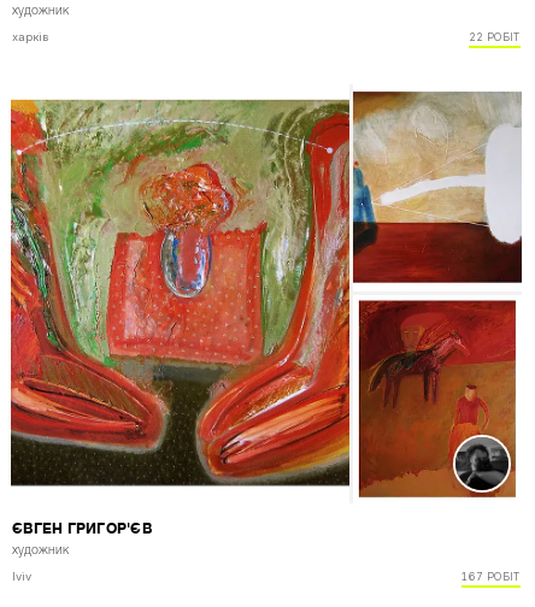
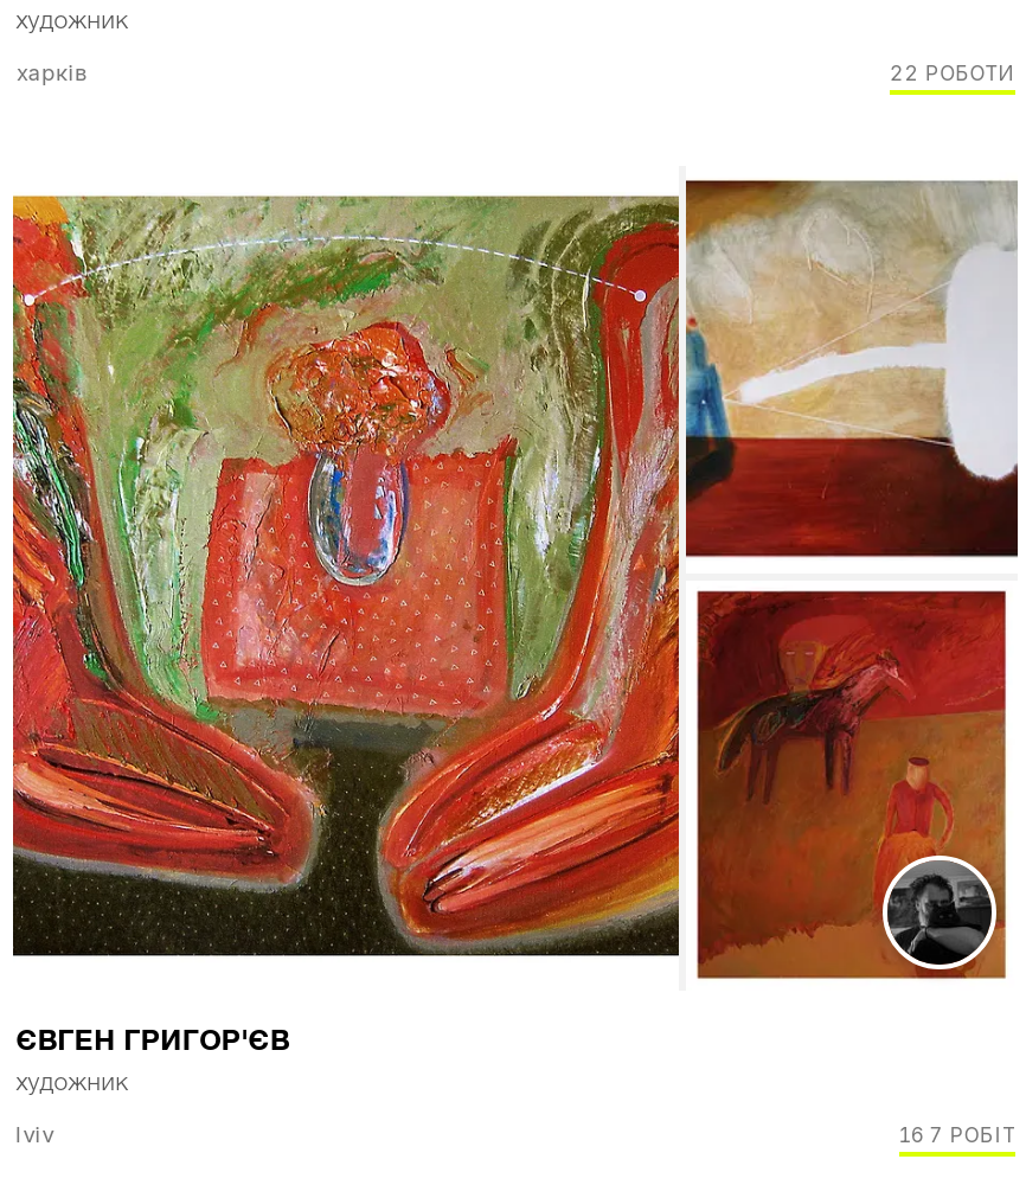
[469,31,520,43] 22 РОБІТ -> [889,61,1015,85] 22 РОБОТИ

